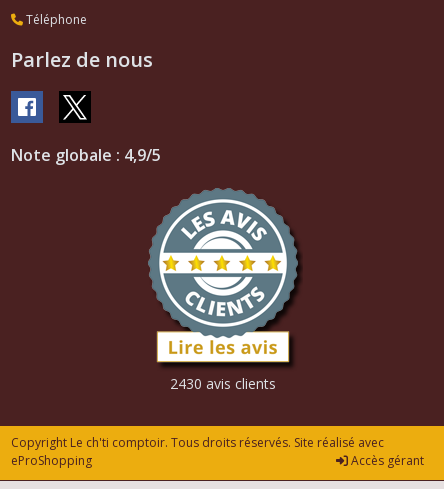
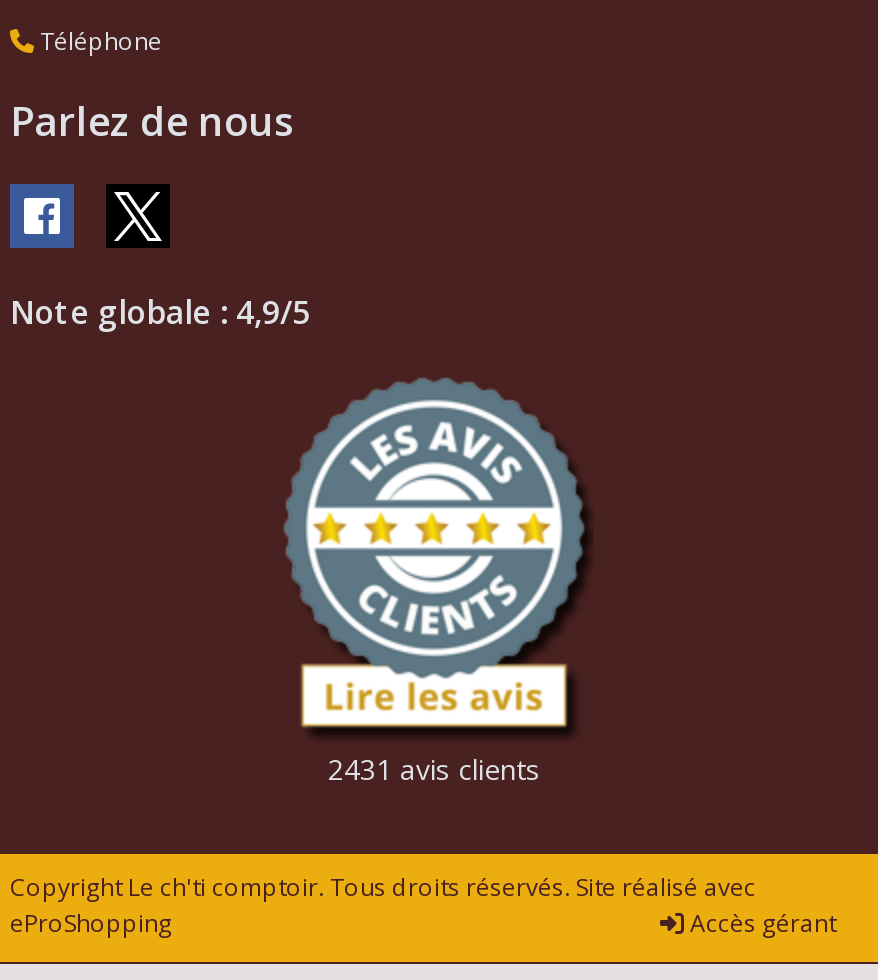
[170,374,276,393] 2430 avis clients -> [328,751,540,789] 2431 avis clients

